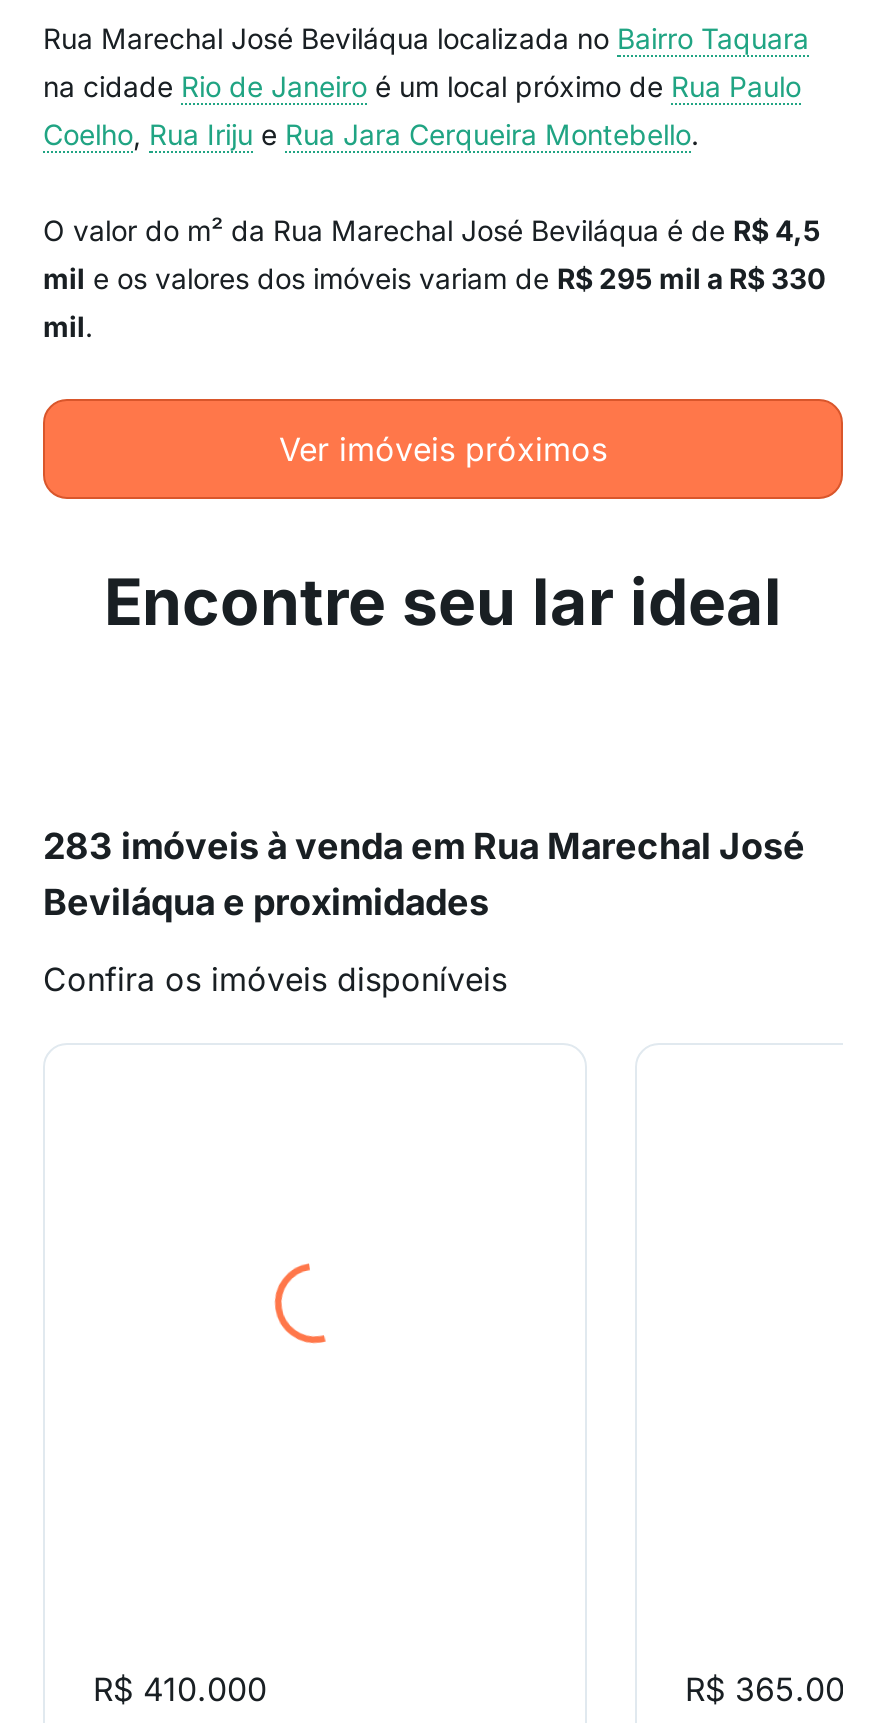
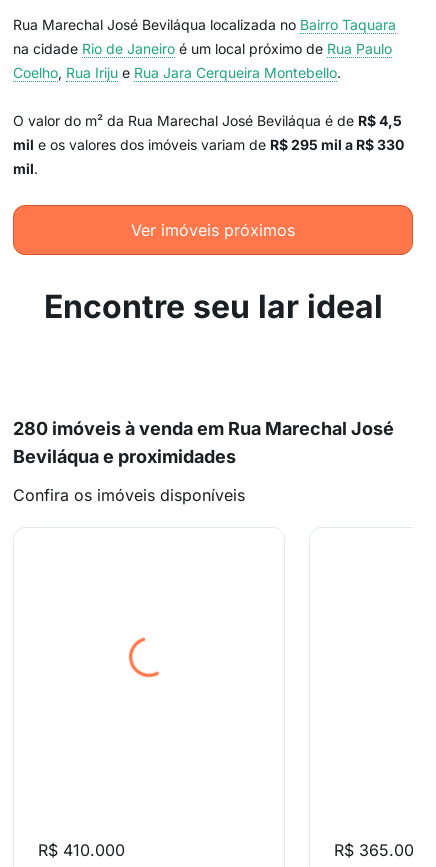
[43,825,805,867] 283 imóveis à venda em Rua Marechal José -> [13,418,394,439] 280 imóveis à venda em Rua Marechal José

